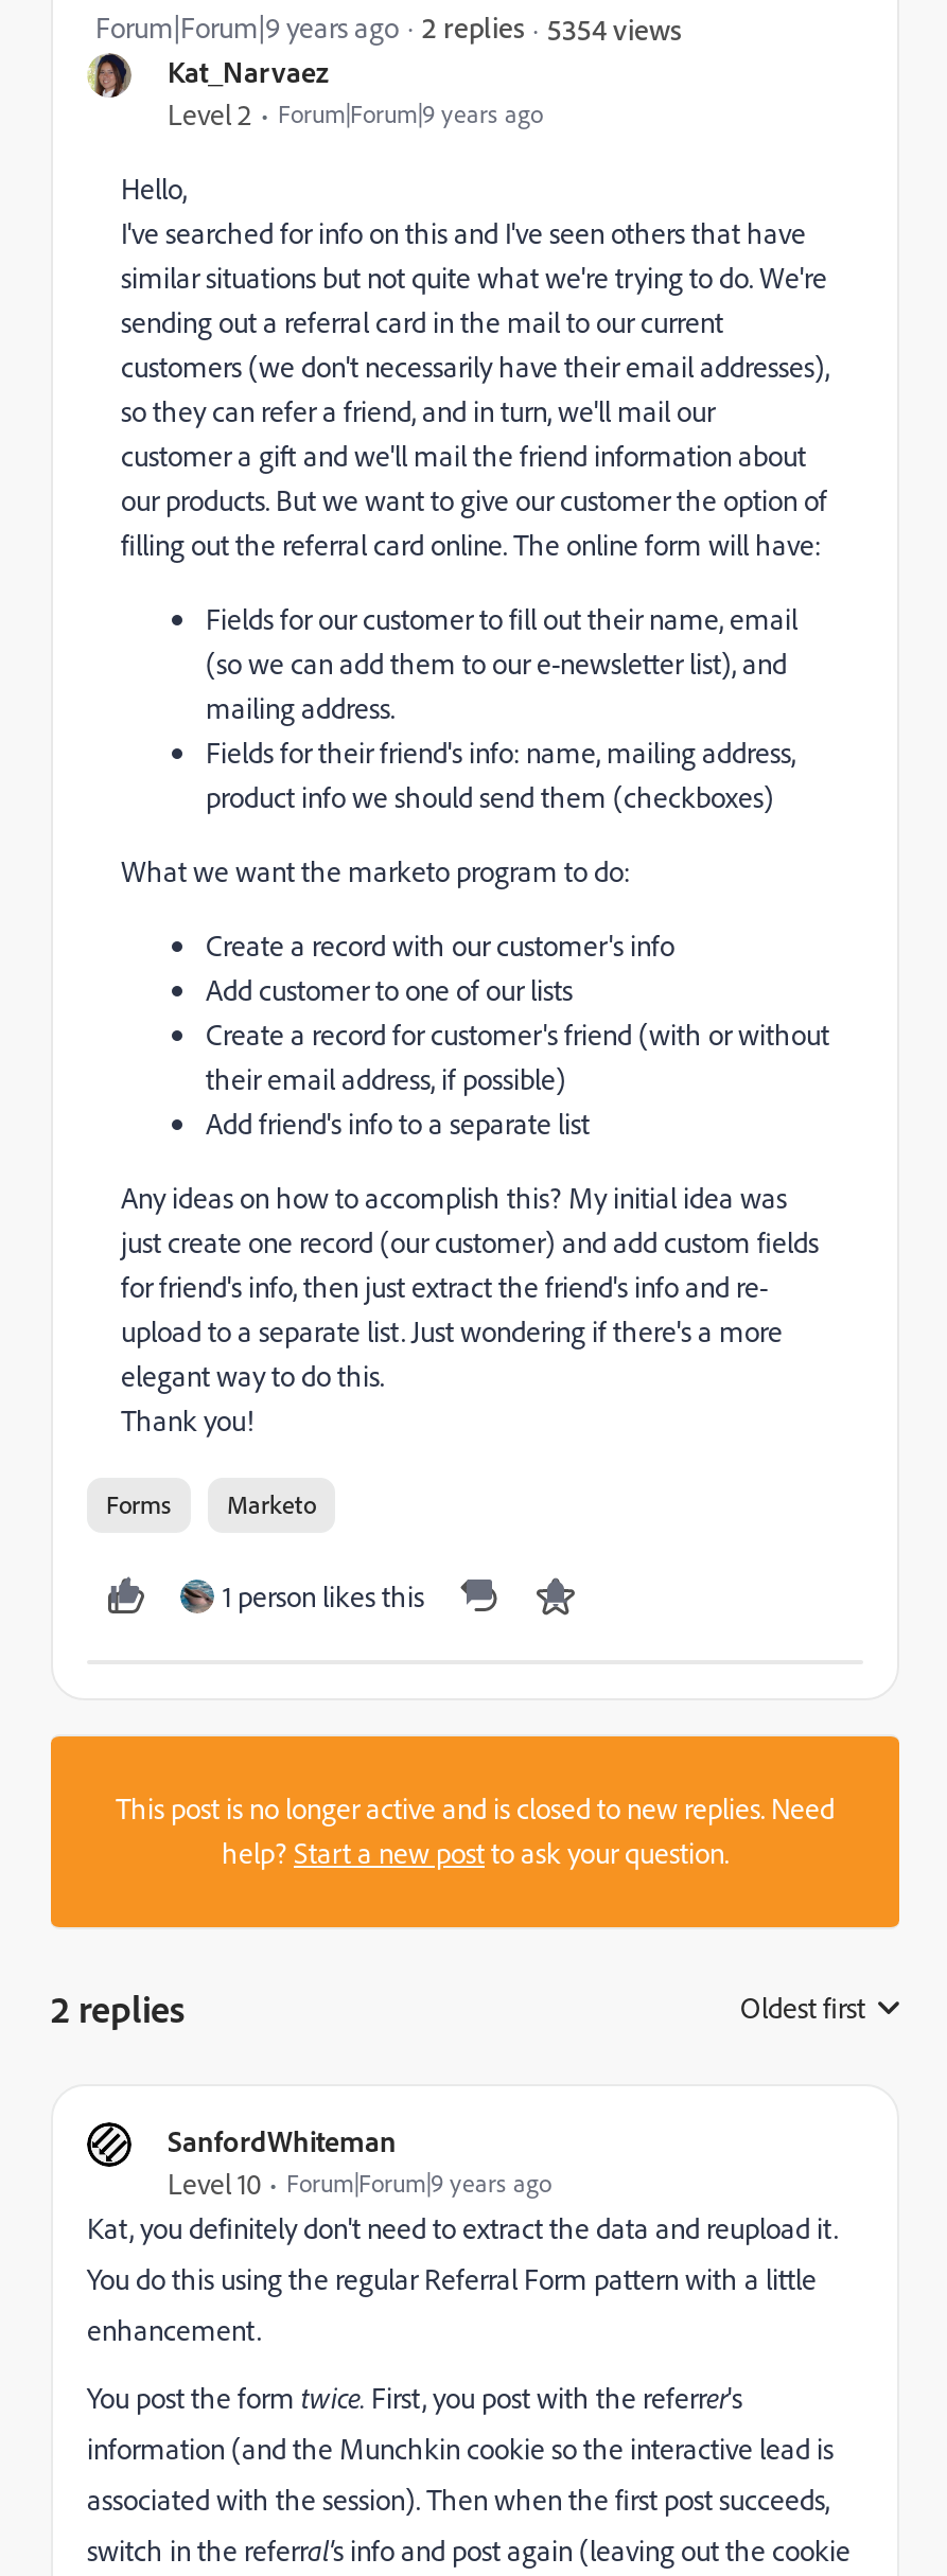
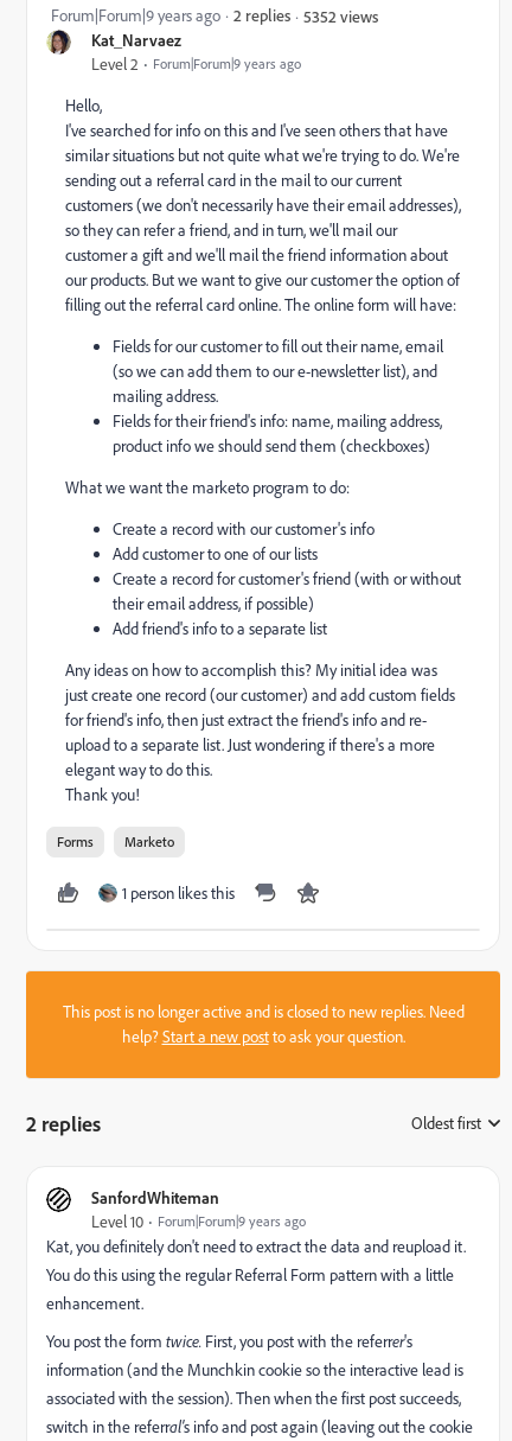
[547,10,681,46] 5354 views -> [303,5,378,25] 5352 views

